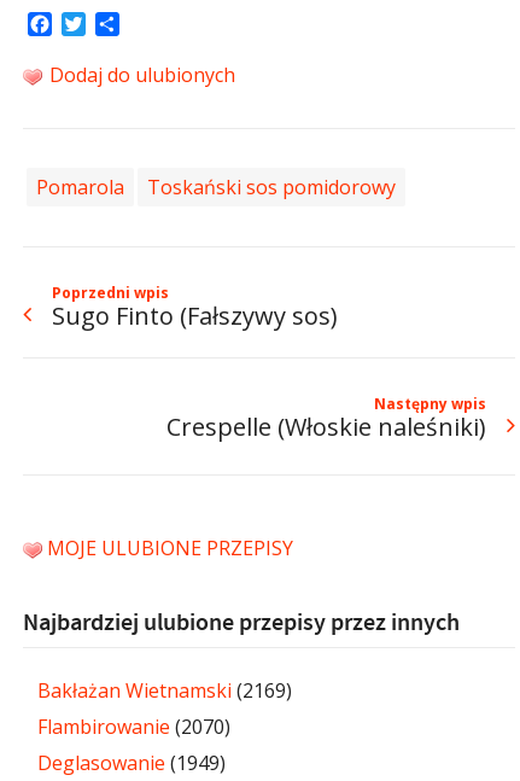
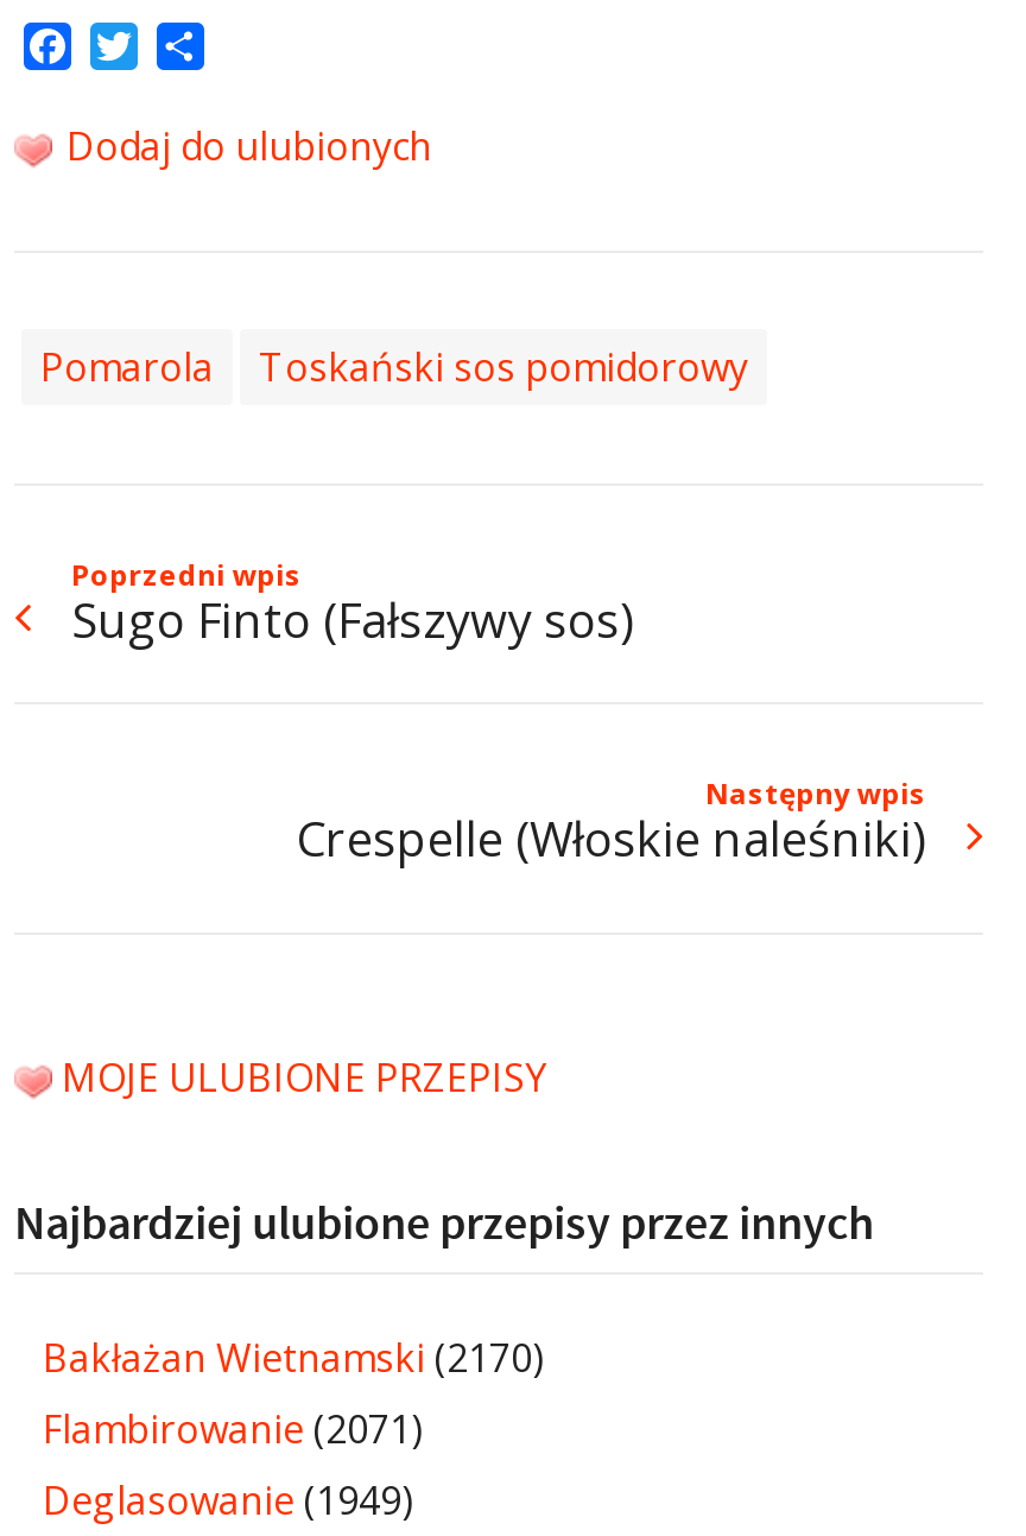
[37,677,292,704] Bakłażan Wietnamski (2169) -> [43,1332,544,1384] Bakłażan Wietnamski (2170)
[37,714,230,740] Flambirowanie (2070) -> [43,1403,423,1455] Flambirowanie (2071)

